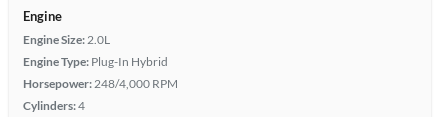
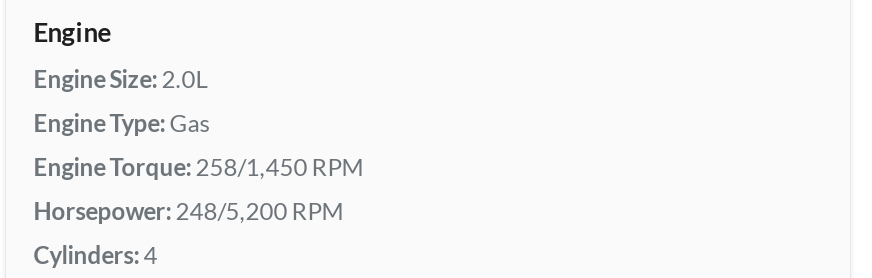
[23,54,178,91] Engine Type: Plug-In Hybrid | Horsepower: 248/4,000 RPM -> [33,108,363,226] Engine Type: Gas | Engine Torque: 258/1,450 RPM | Horsepower: 248/5,200 RPM

